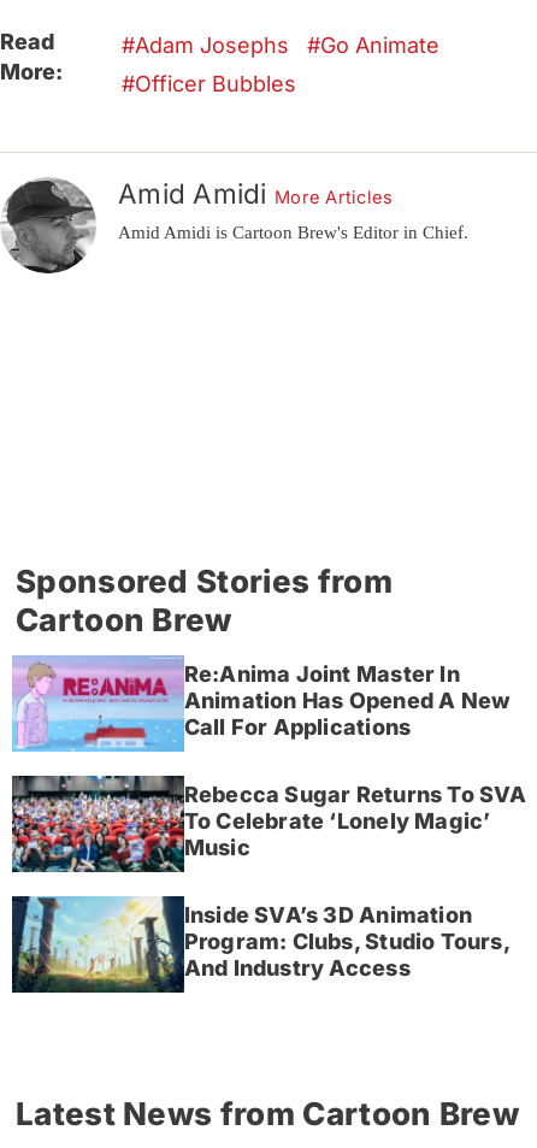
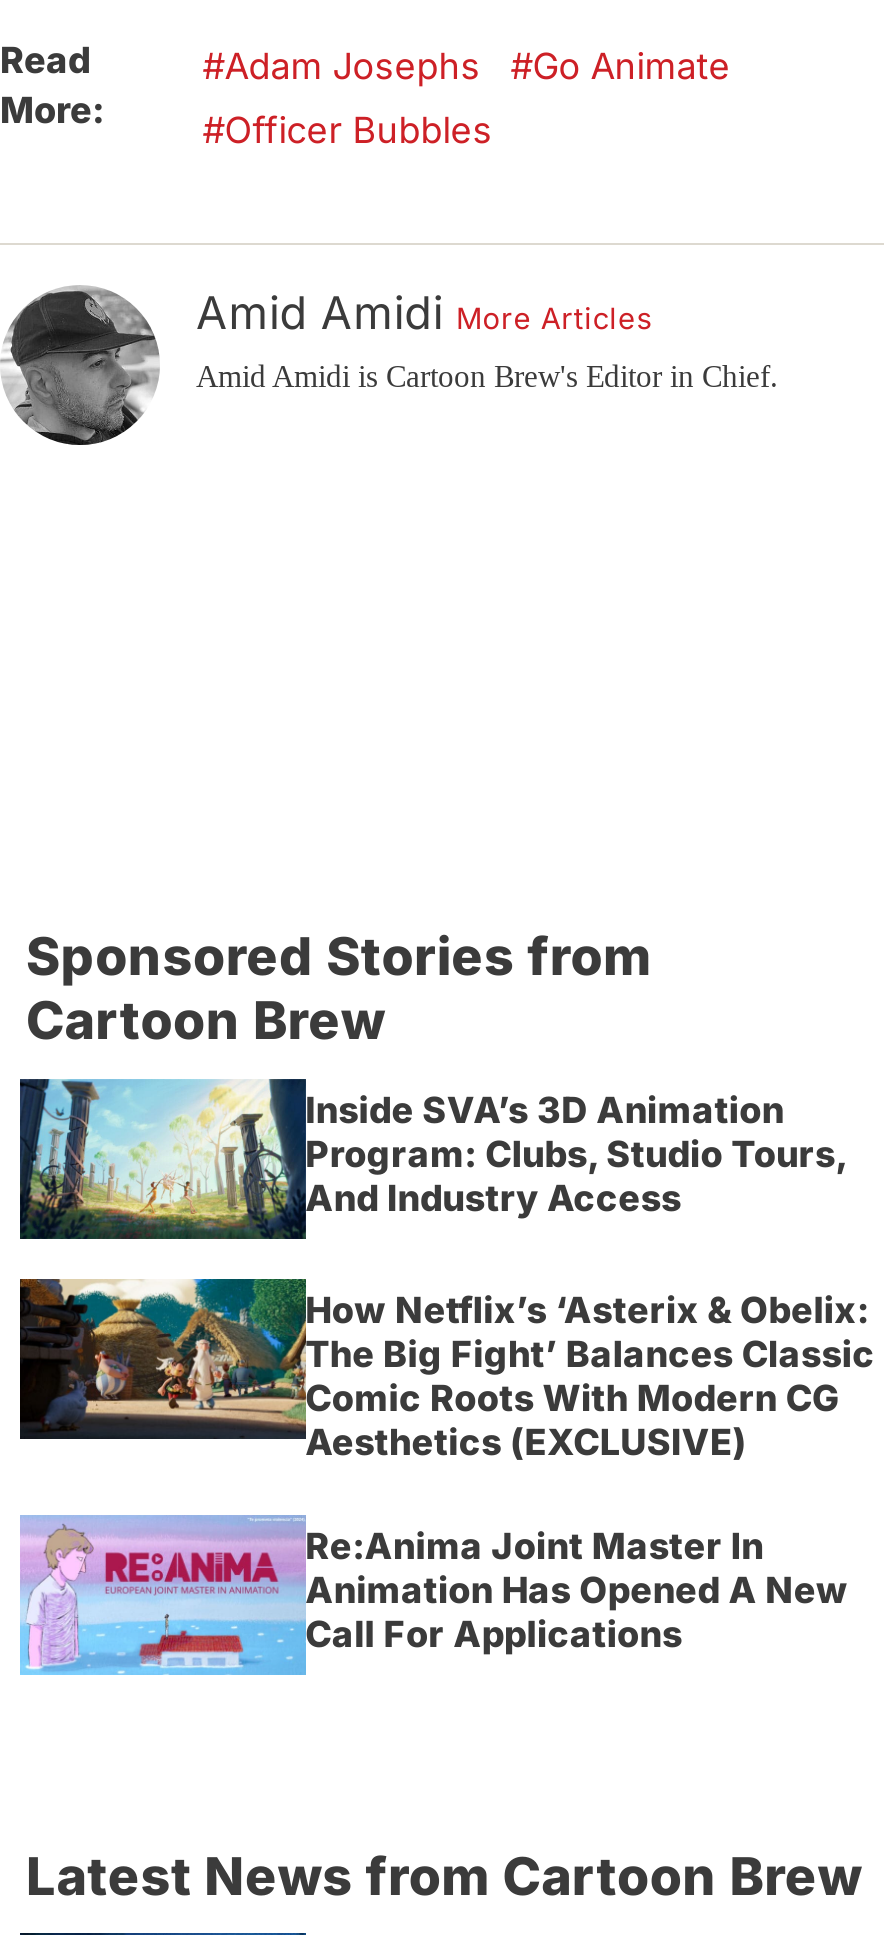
none -> [305,1289,875,1463] How Netflix’s ‘Asterix & Obelix: | The Big Fight’ Balances Classic | Comic Roots With Modern CG | Aesthetics (EXCLUSIVE)
moved [11,658,511,752] -> [18,1519,849,1675]: [image] | Re:Anima Joint Master In | Animation Has Opened A New | Call For Applications
[11,775,166,873] [image] -> [18,1277,276,1441] [image]
[184,782,527,860] Rebecca Sugar Returns To SVA | To Celebrate ‘Lonely Magic’ | Music -> none
moved [11,895,510,994] -> [18,1077,848,1241]: [image] | Inside SVA’s 3D Animation | Program: Clubs, Studio Tours, | And Industry Access

